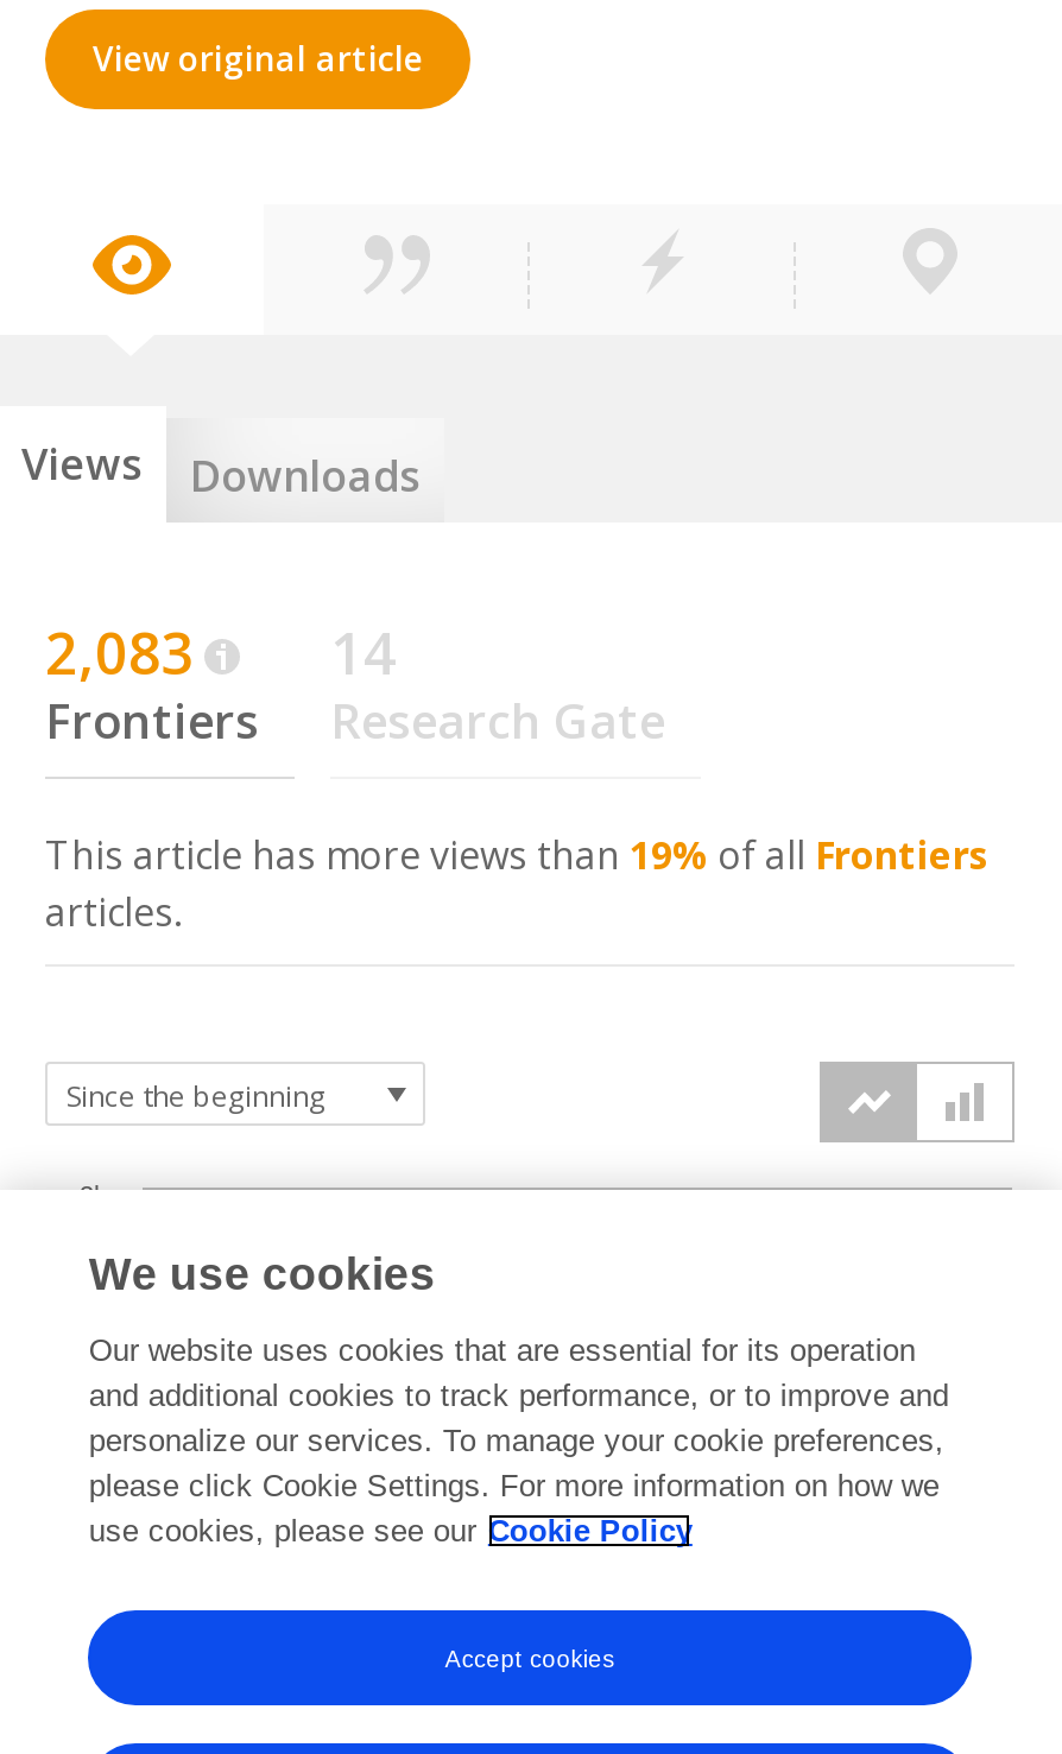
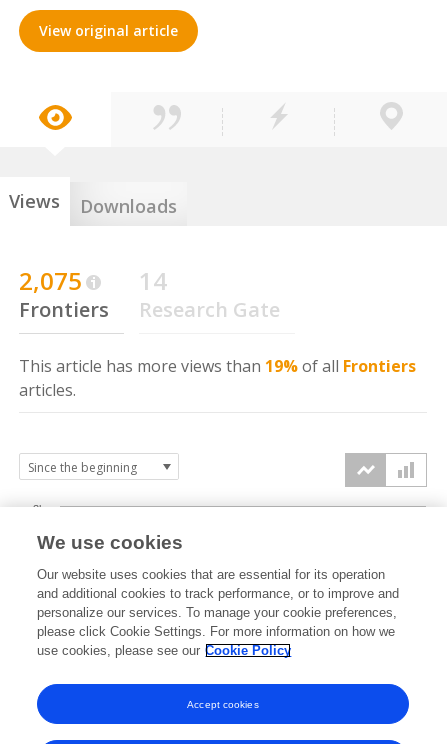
[45,613,195,691] 2,083 -> [19,264,82,297] 2,075

